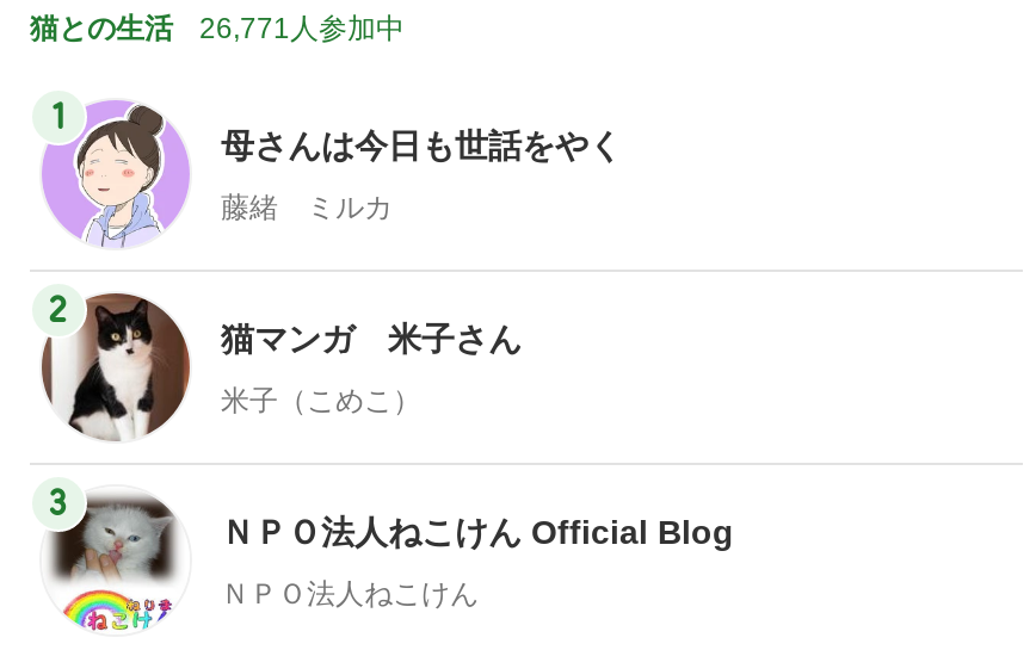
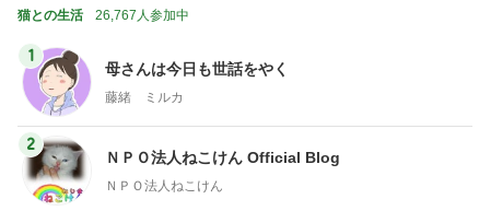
[30,12,405,45] 猫との生活 26,771人参加中 -> [17,8,189,23] 猫との生活 26,767人参加中
[39,291,522,520] [image] | 猫マンガ 米子さん | 米子（こめこ） | 3 -> none

